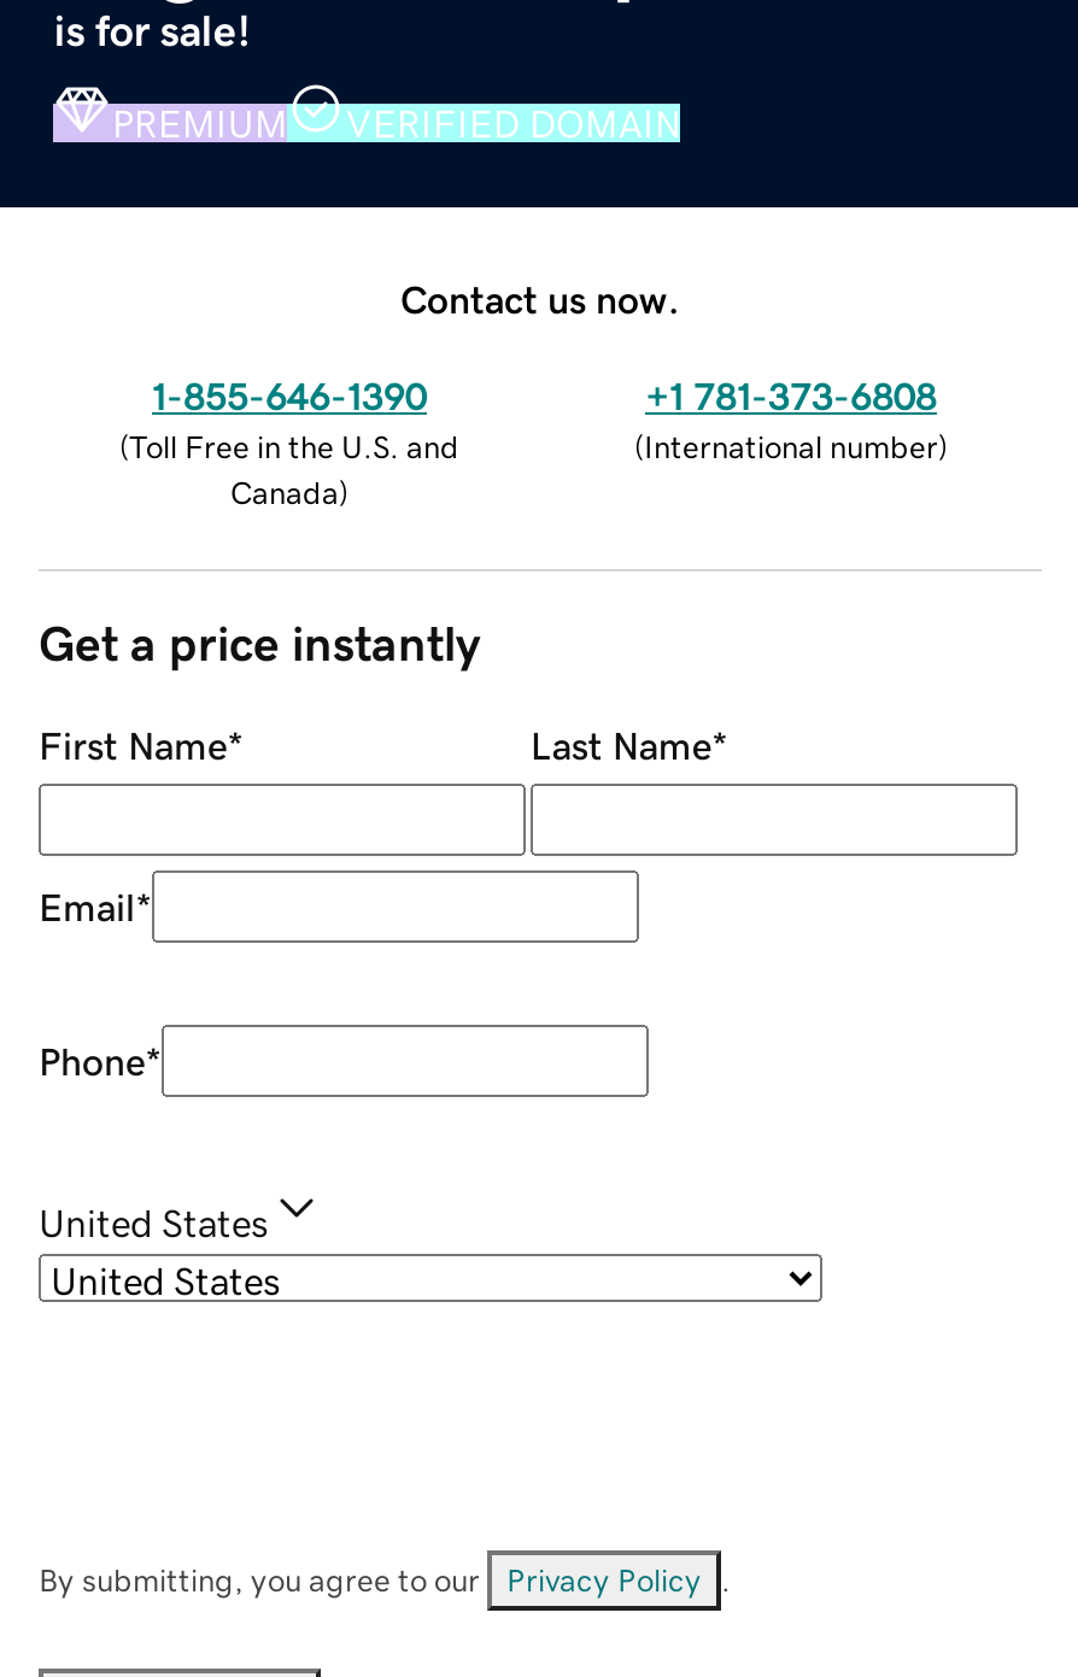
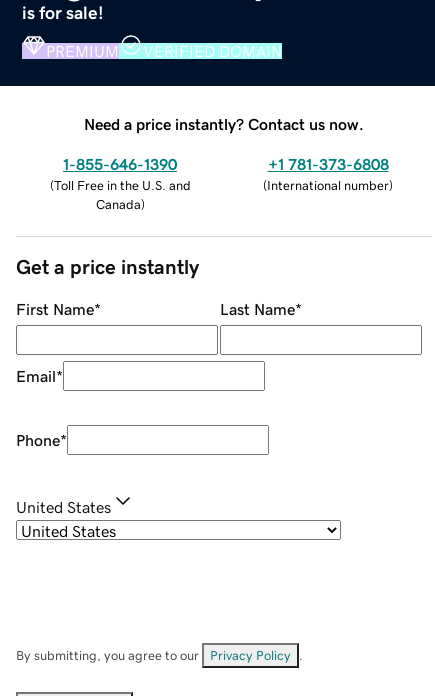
[400,279,680,317] Contact us now. -> [84,116,364,132] Need a price instantly? Contact us now.

